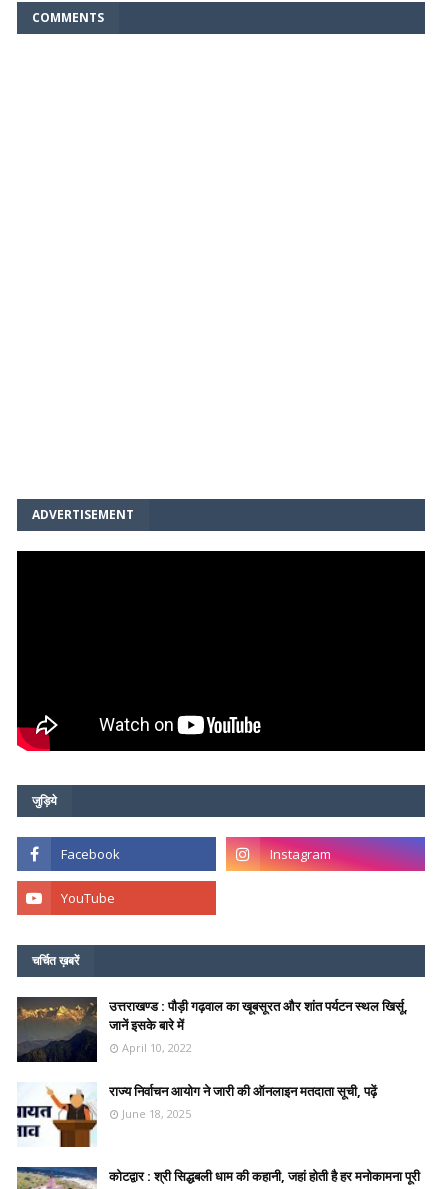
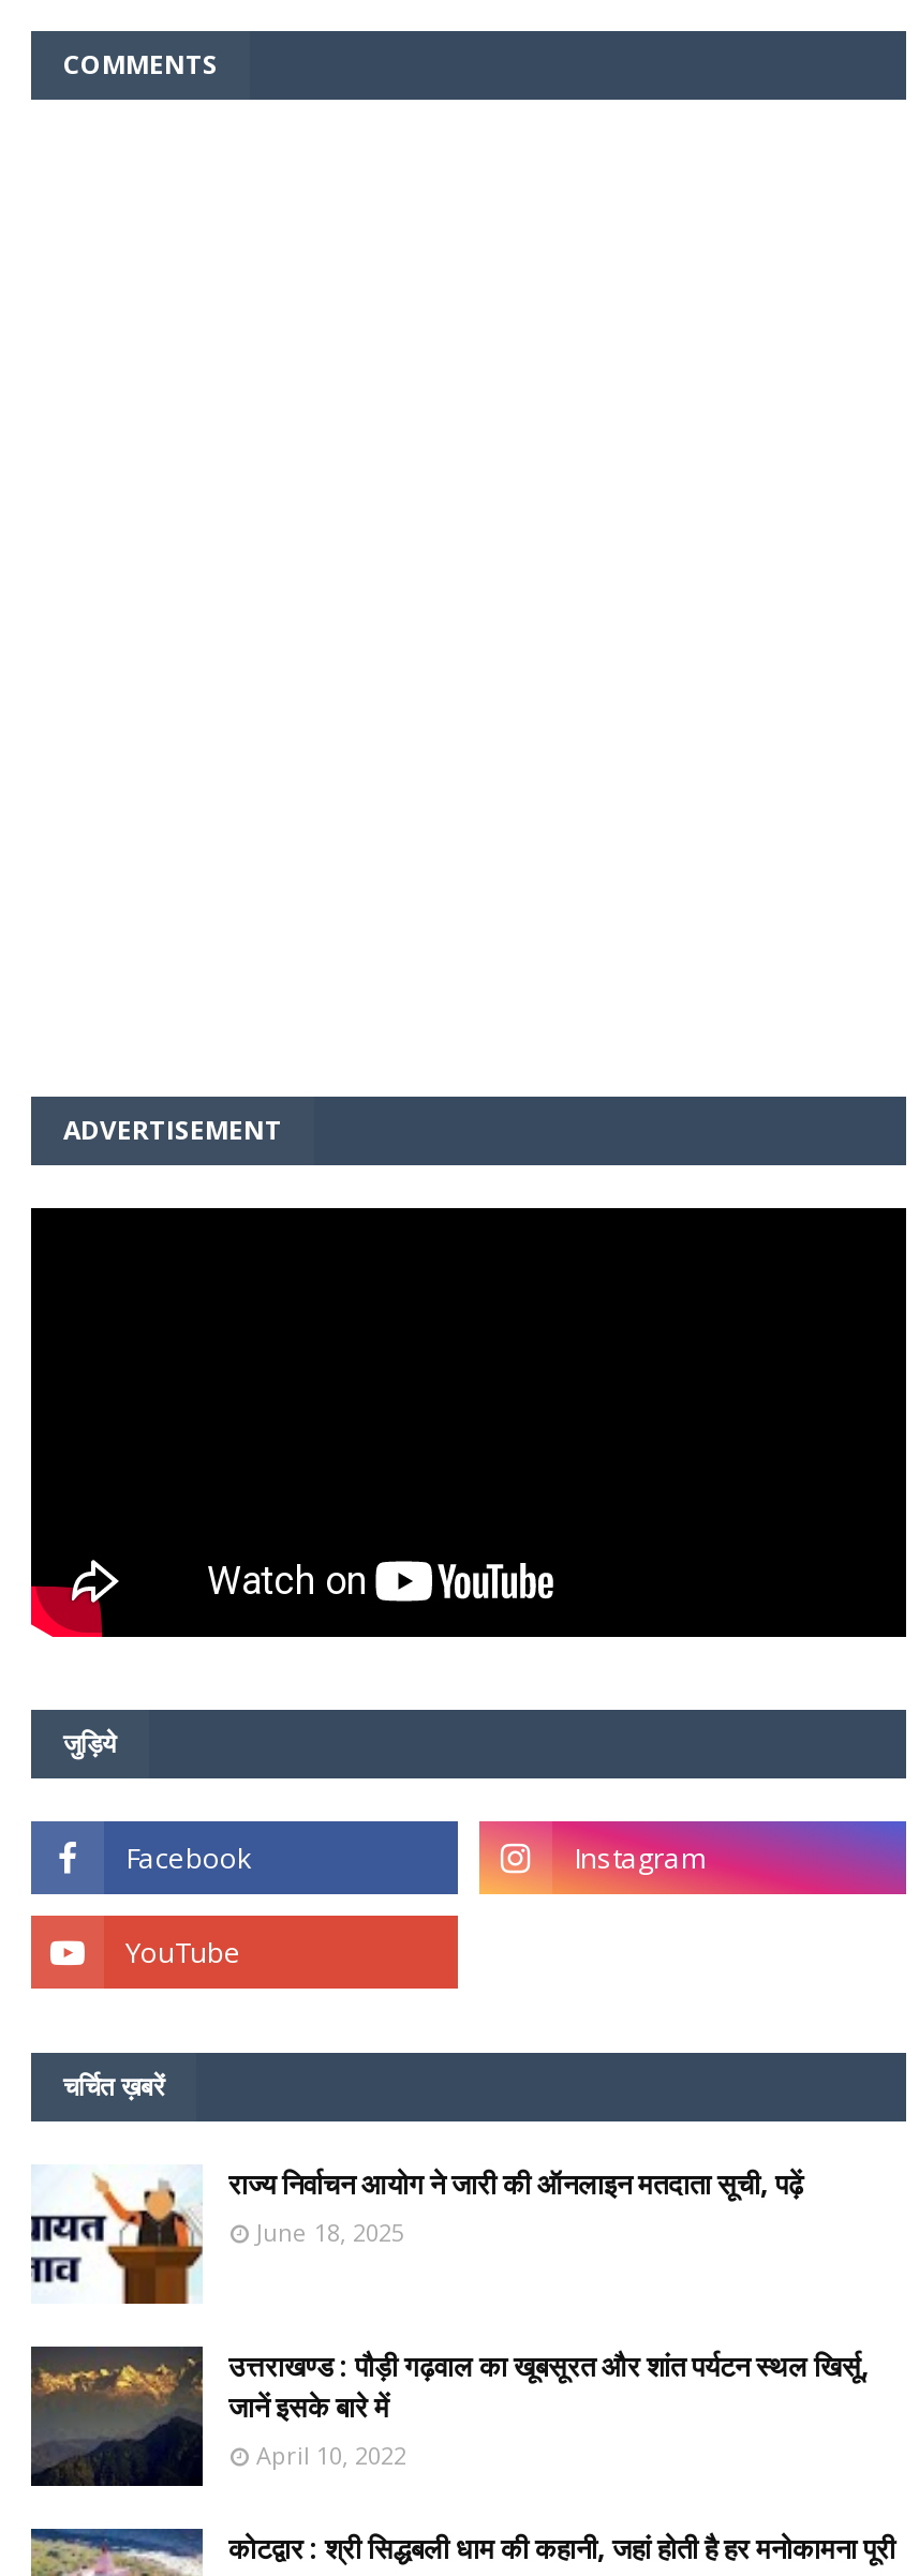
moved [16,997,408,1063] -> [29,2347,870,2488]: [image] | उत्तराखण्ड : पौड़ी गढ़वाल का खूबसूरत और शांत पर्यटन स्थल खिर्सू, | जानें इसके बारे में | April 10, 2022
moved [17,1082,377,1148] -> [31,2164,803,2304]: [image] | राज्य निर्वाचन आयोग ने जारी की ऑनलाइन मतदाता सूची, पढ़ें | June 18, 2025

